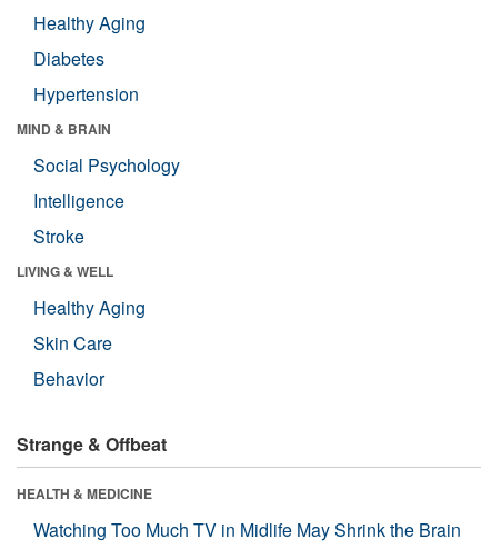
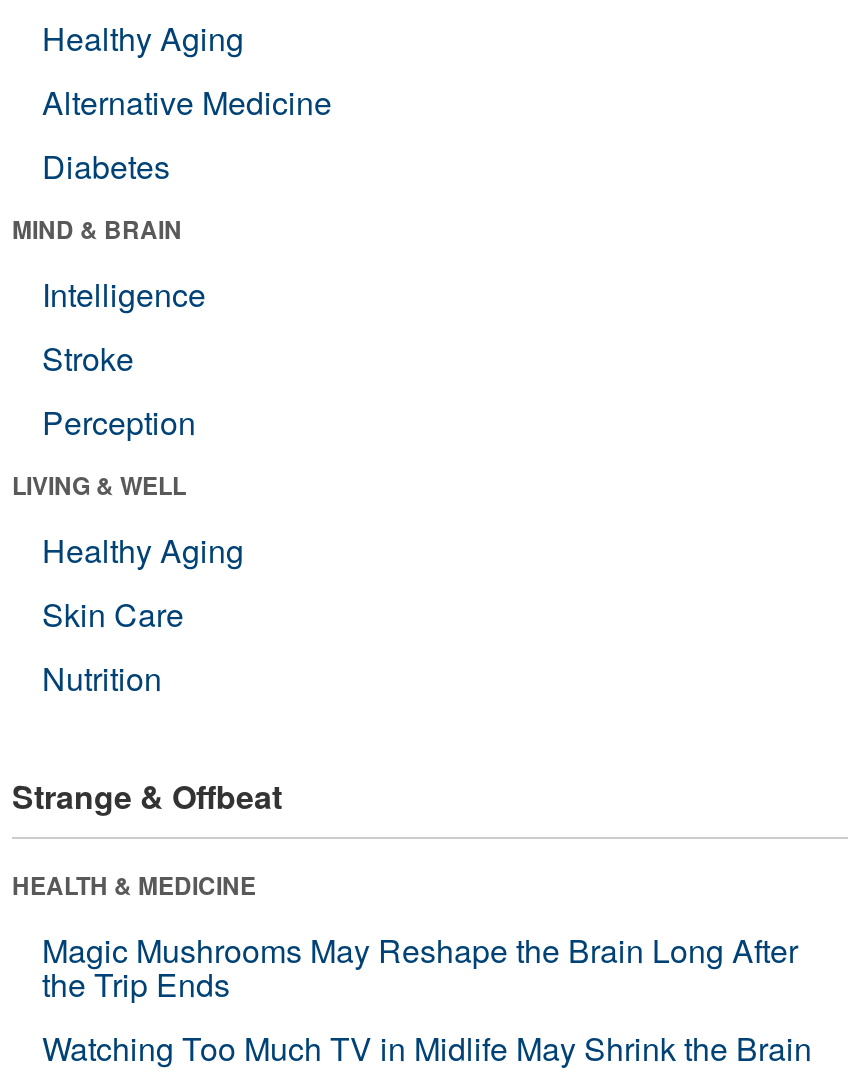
none -> [42,79,332,125] Alternative Medicine
[33,81,139,106] Hypertension -> none
[33,152,180,178] Social Psychology -> none
moved [33,188,124,249] -> [42,271,206,381]: Intelligence | Stroke
none -> [42,399,196,445] Perception
[33,365,104,391] Behavior -> [42,655,162,701] Nutrition
none -> [42,927,798,1007] Magic Mushrooms May Reshape the Brain Long After | the Trip Ends

